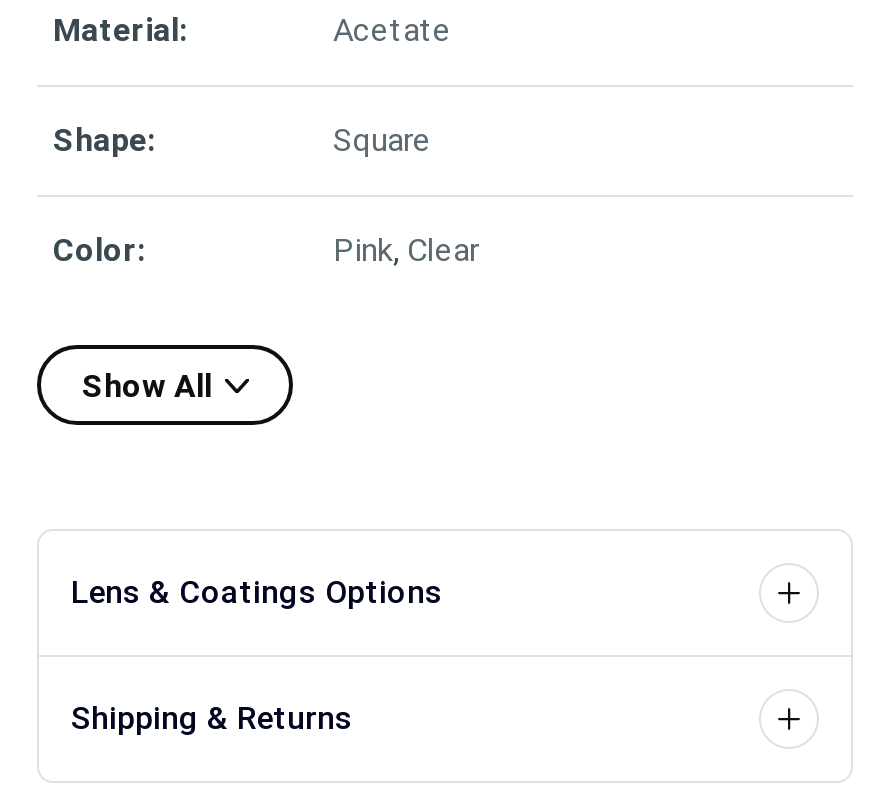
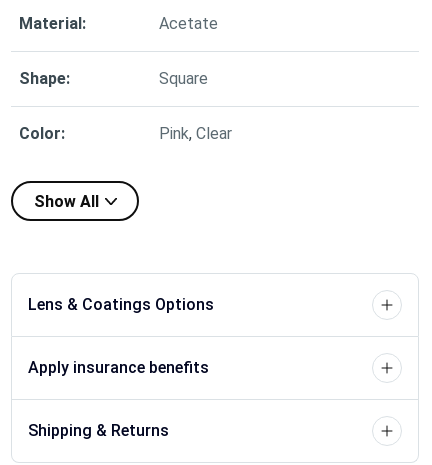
none -> [28,358,209,377] Apply insurance benefits

